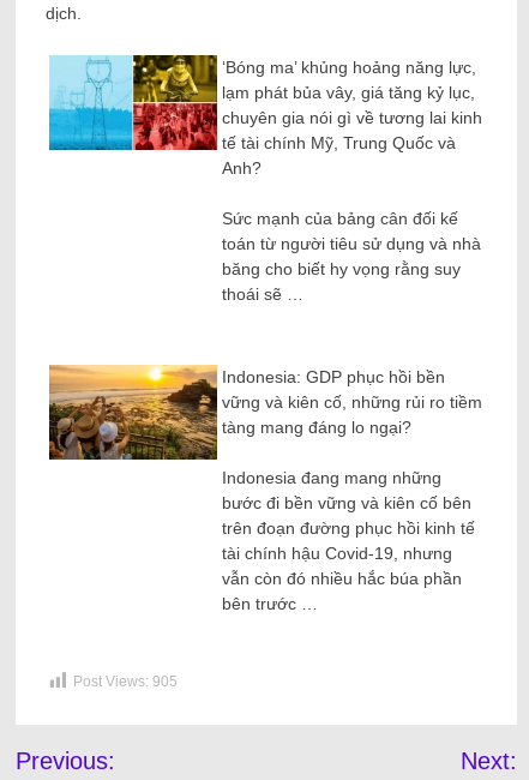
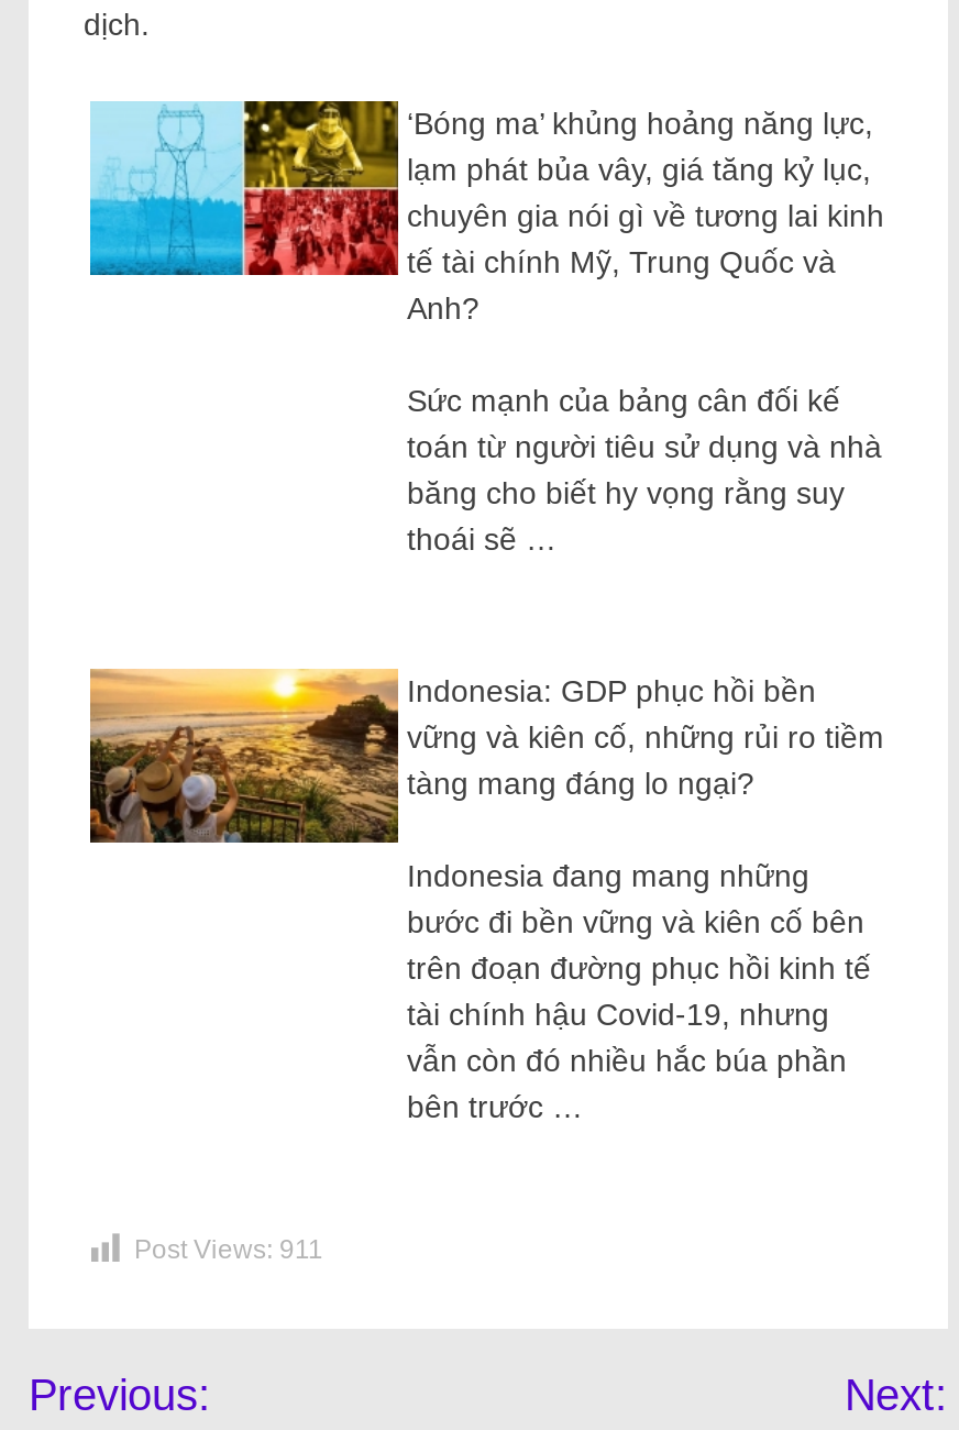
[73,674,178,690] Post Views: 905 -> [134,1235,323,1266] Post Views: 911

